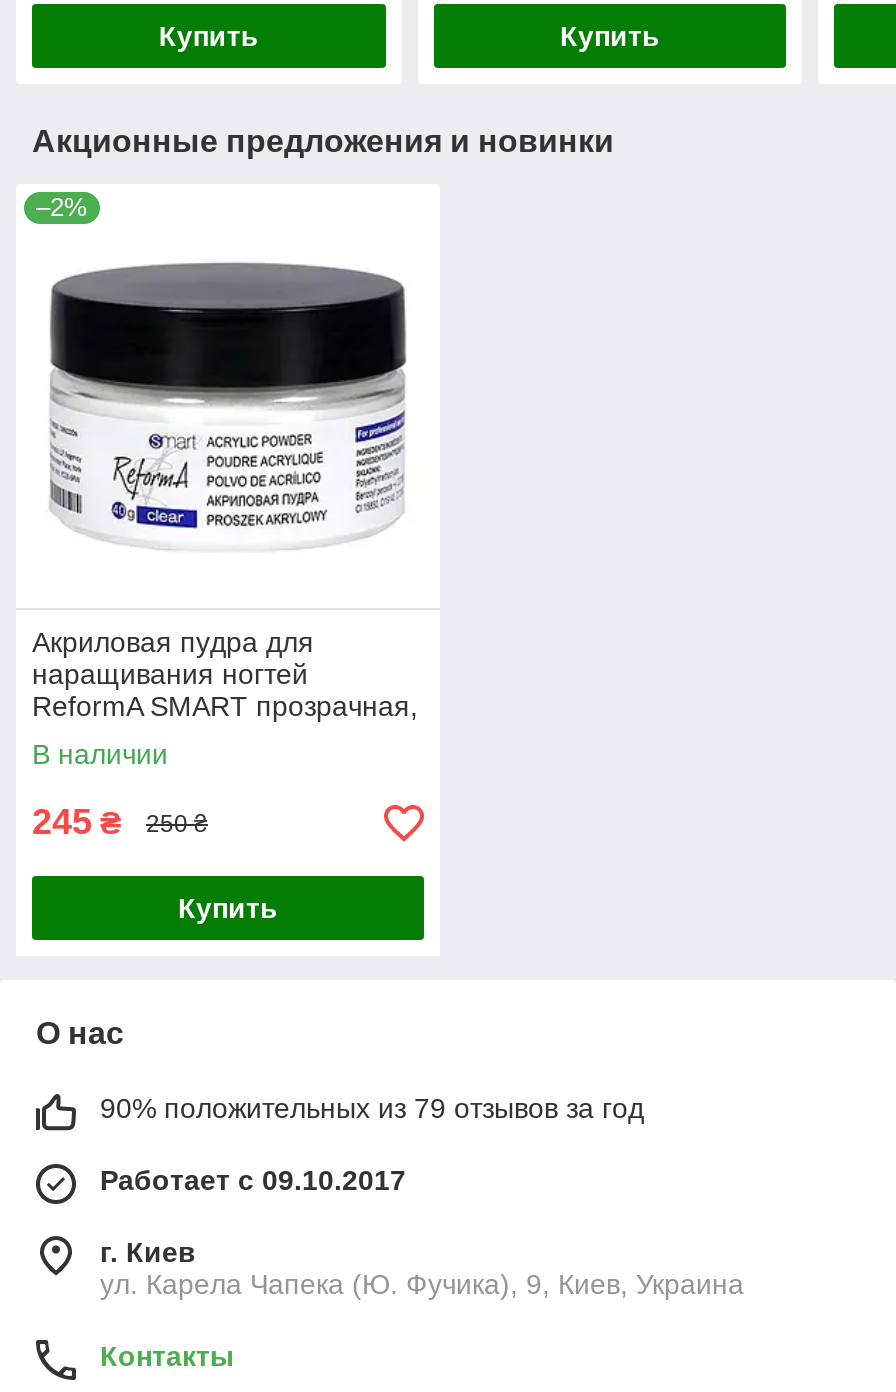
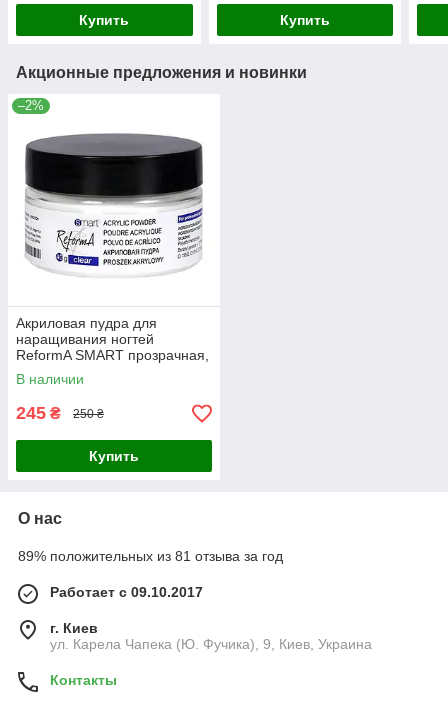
[100,1093,644,1125] 90% положительных из 79 отзывов за год -> [18,548,283,564] 89% положительных из 81 отзыва за год

